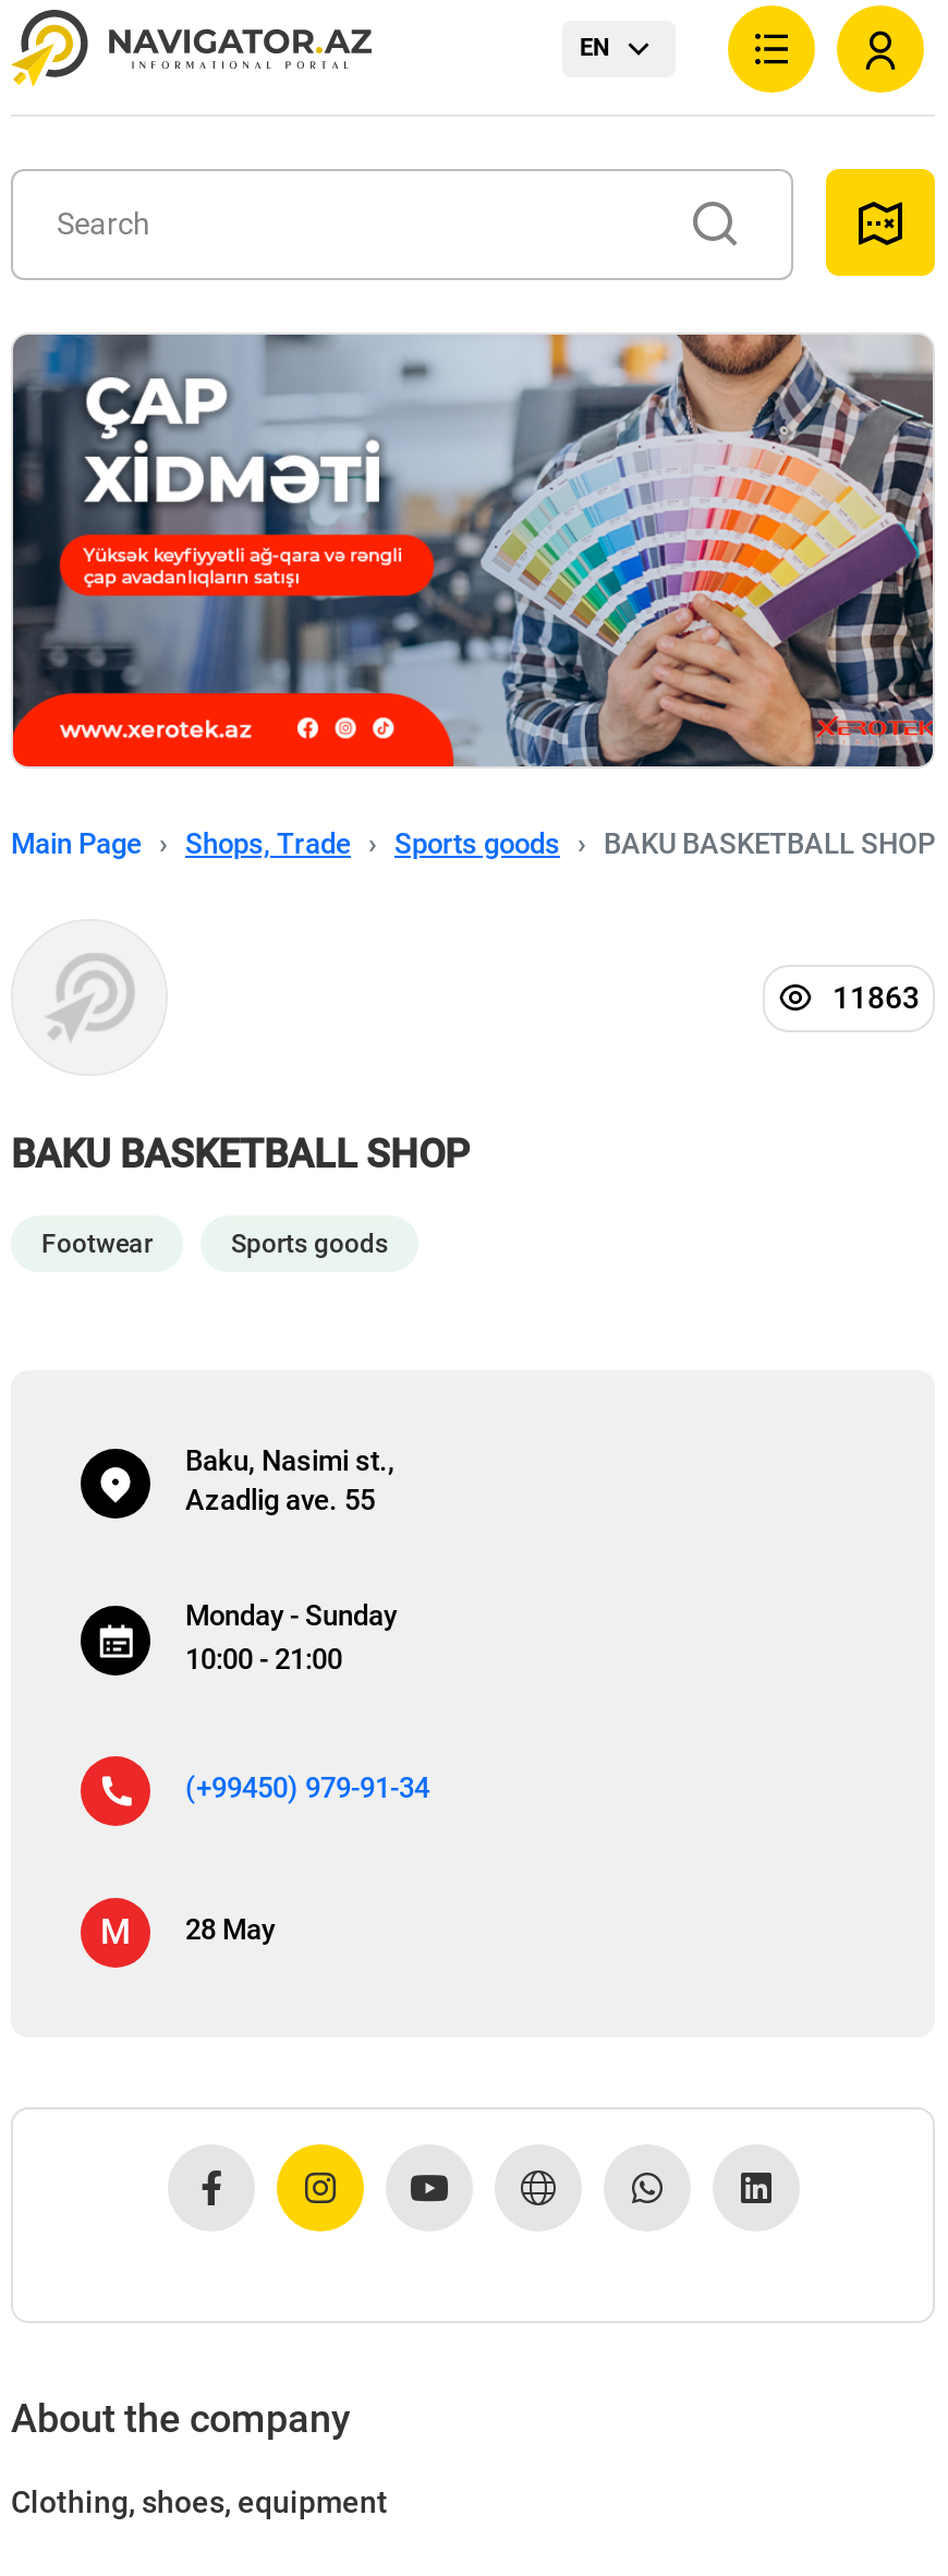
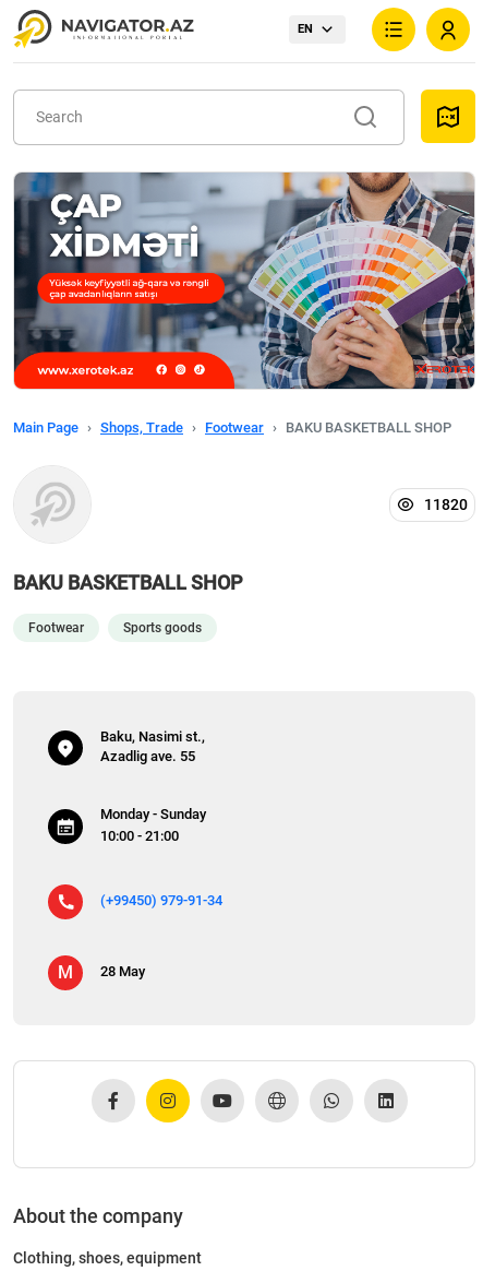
[394,827,560,860] Sports goods -> [205,419,264,436] Footwear
[832,979,920,1014] 11863 -> [424,495,468,513] 11820

